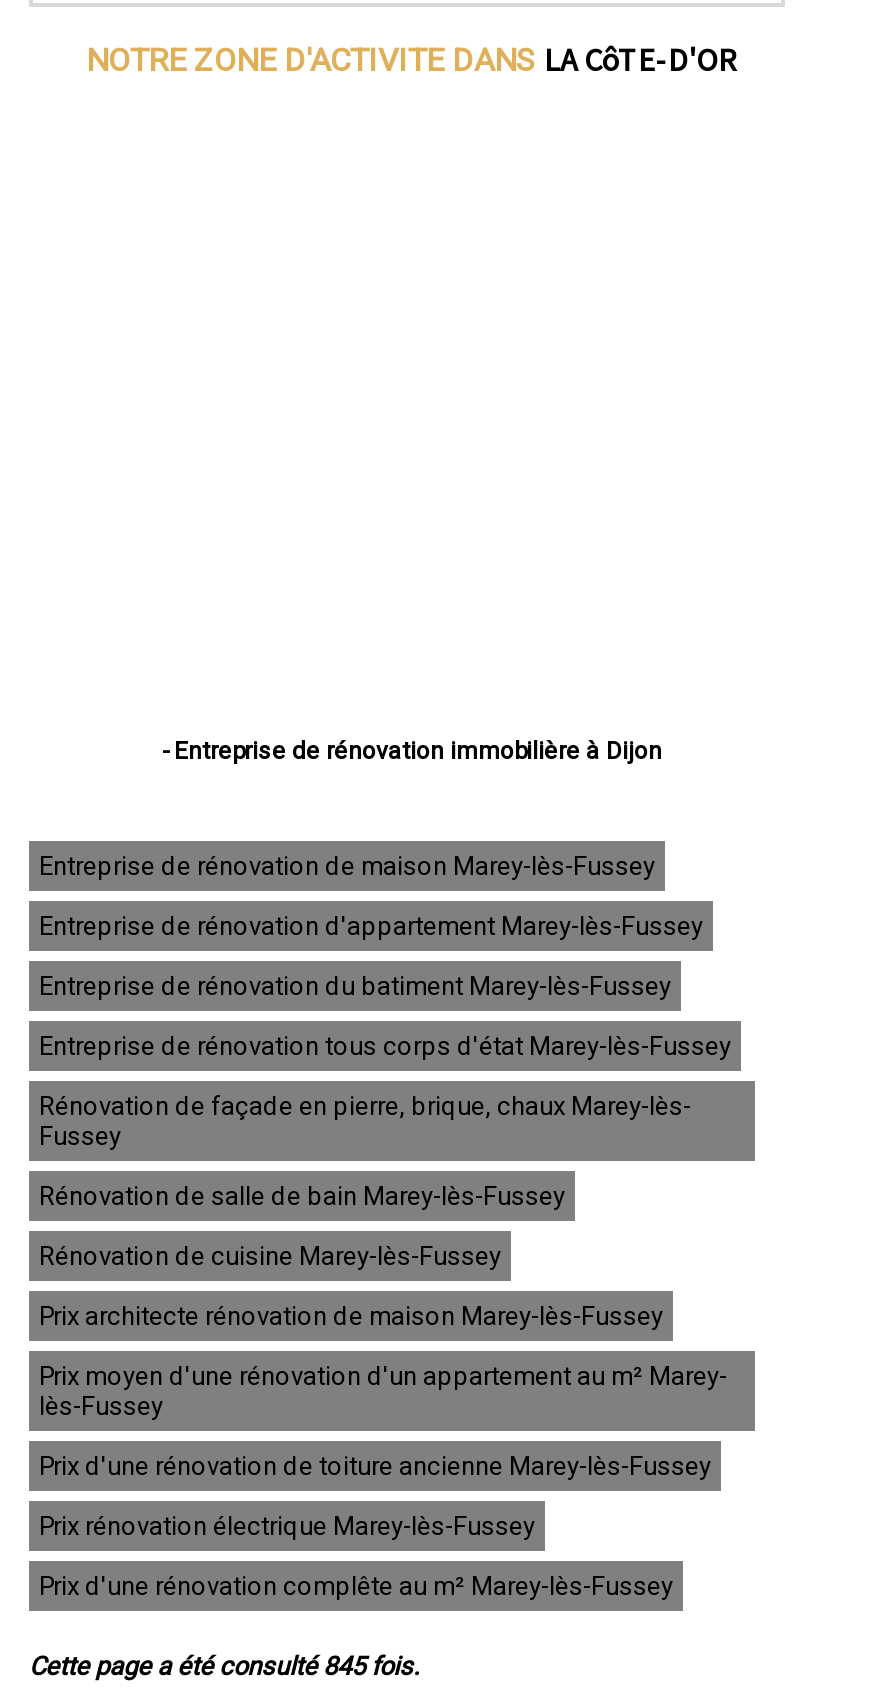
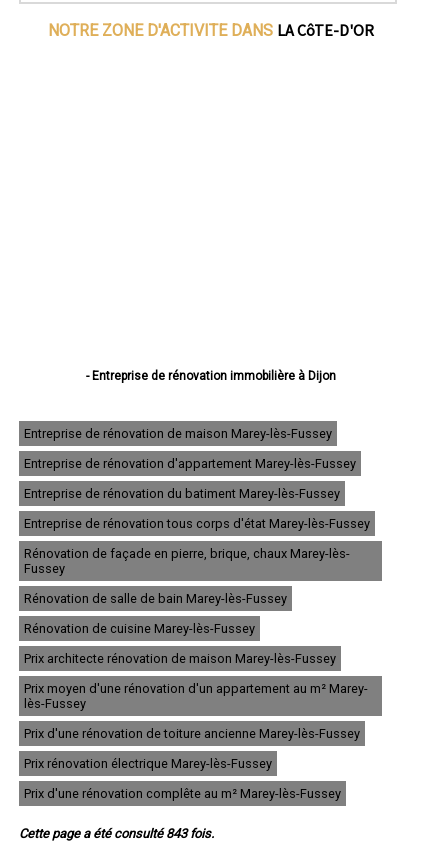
[29,1650,419,1680] Cette page a été consulté 845 fois. -> [19,825,214,840] Cette page a été consulté 843 fois.

